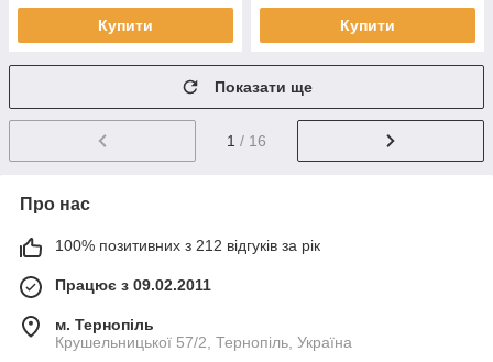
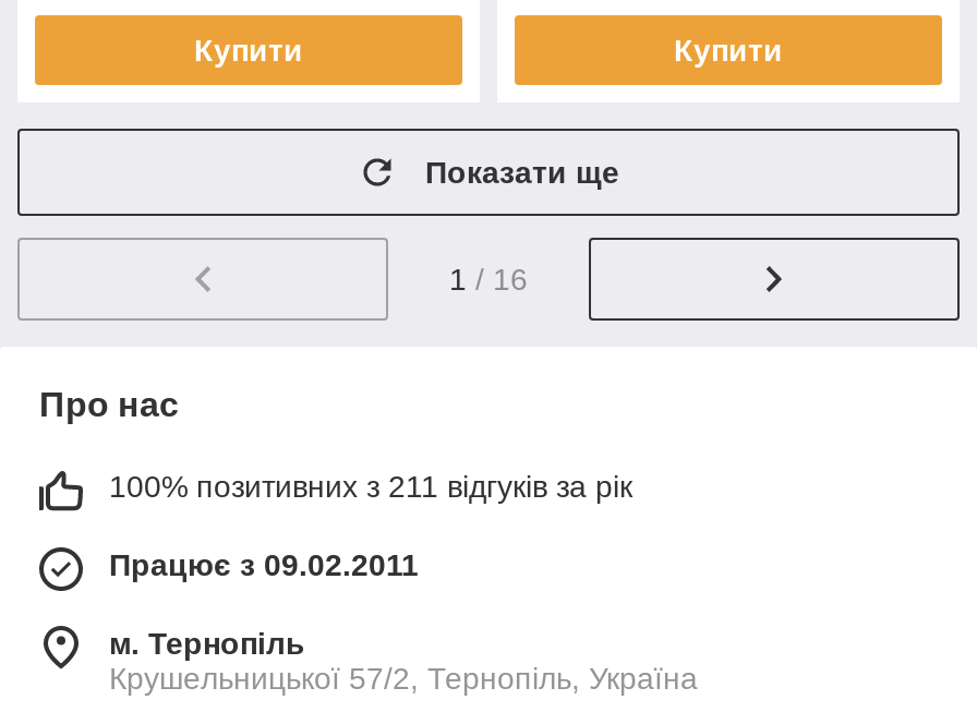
[55,237,320,254] 100% позитивних з 212 відгуків за рік -> [109,469,632,504] 100% позитивних з 211 відгуків за рік

